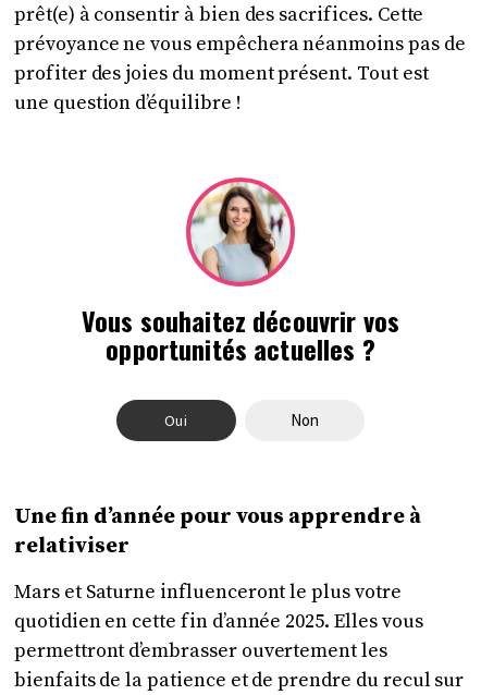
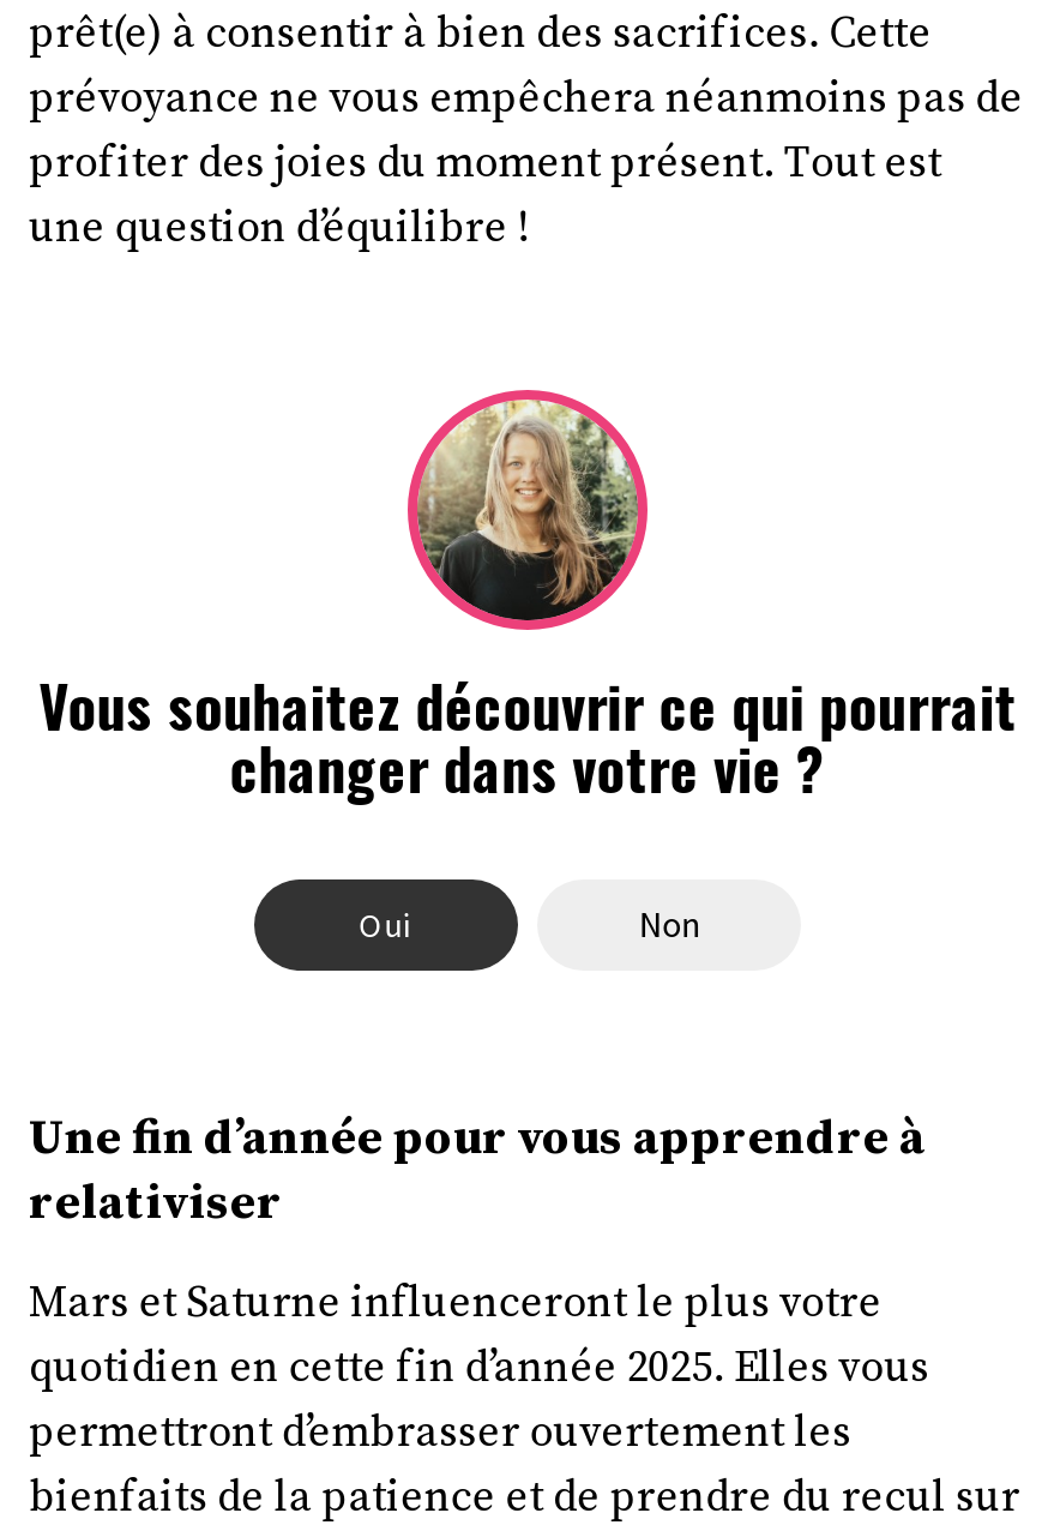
[82,178,399,368] [image] | Vous souhaitez découvrir vos | opportunités actuelles ? -> [39,389,1017,810] [image] | Vous souhaitez découvrir ce qui pourrait | changer dans votre vie ?

